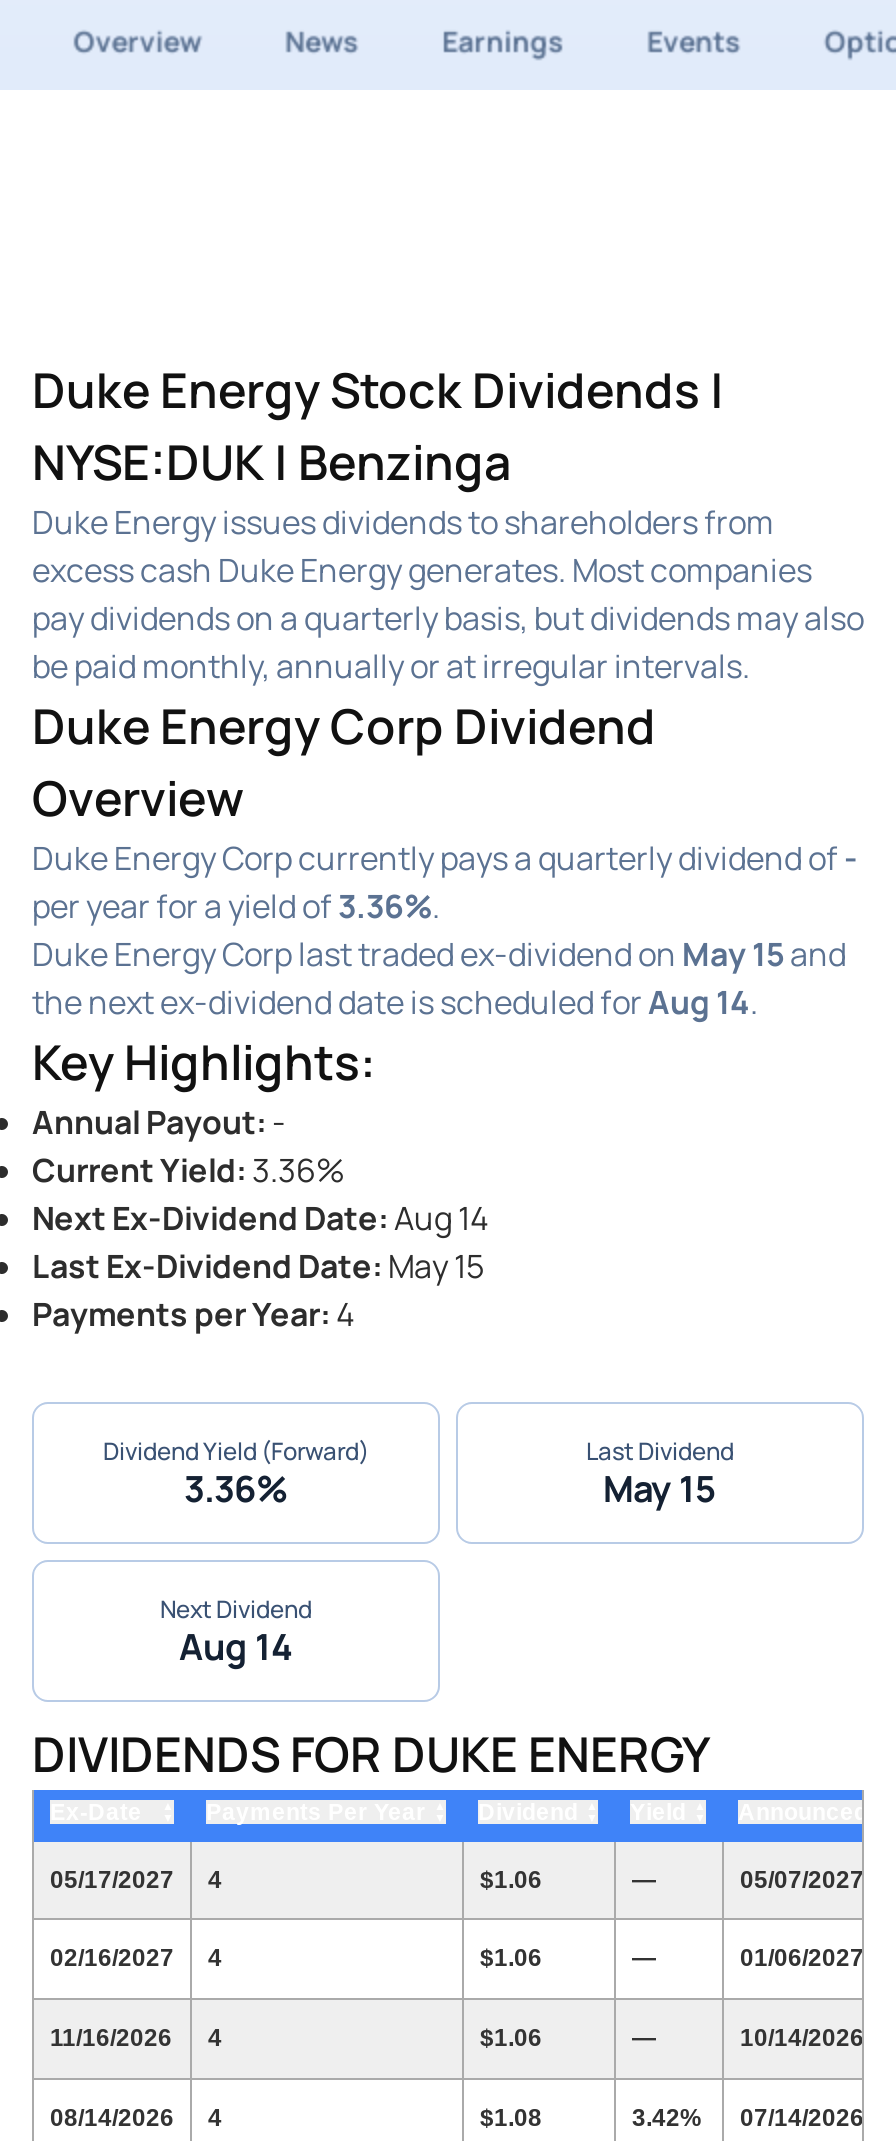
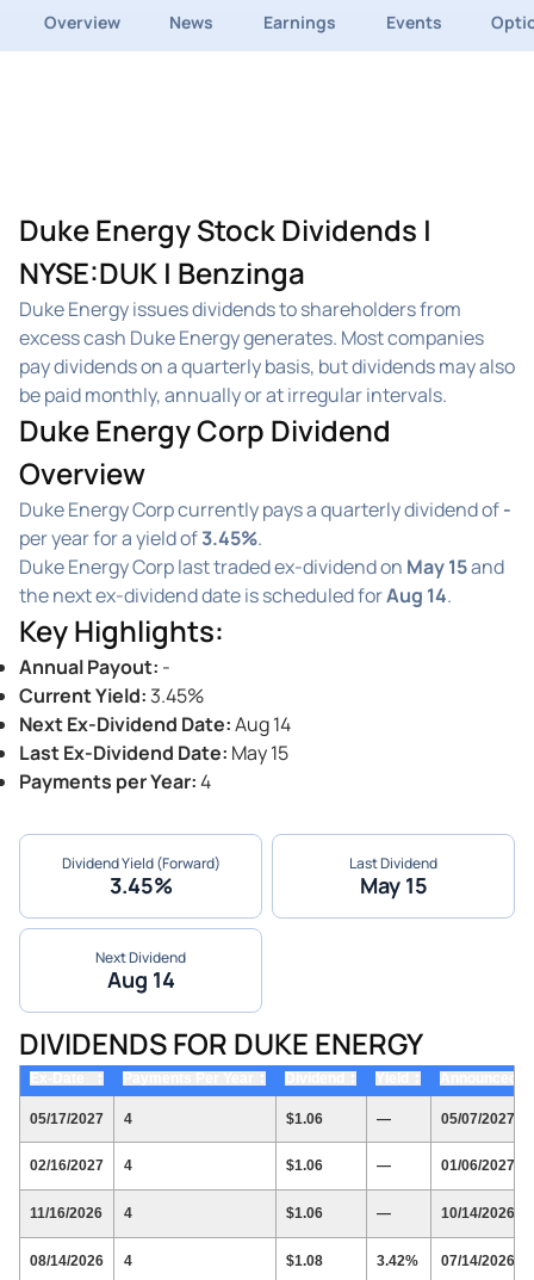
[32,884,440,928] per year for a yield of 3.36%. -> [19,525,262,551] per year for a yield of 3.45%.
[32,1148,344,1192] Current Yield: 3.36% -> [19,682,204,708] Current Yield: 3.45%
[184,1464,288,1512] 3.36% -> [109,871,172,899] 3.45%

